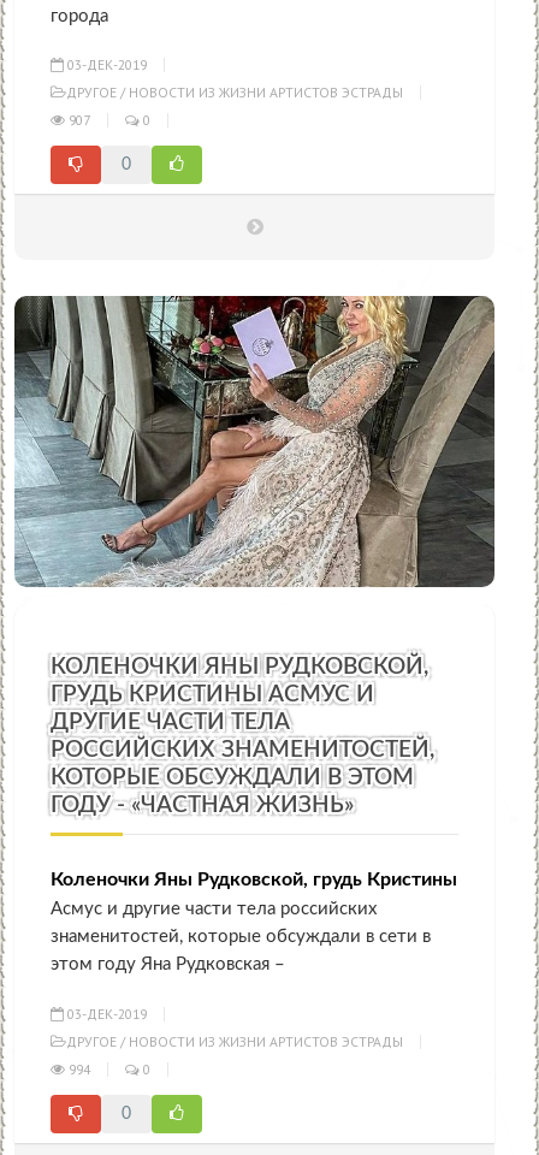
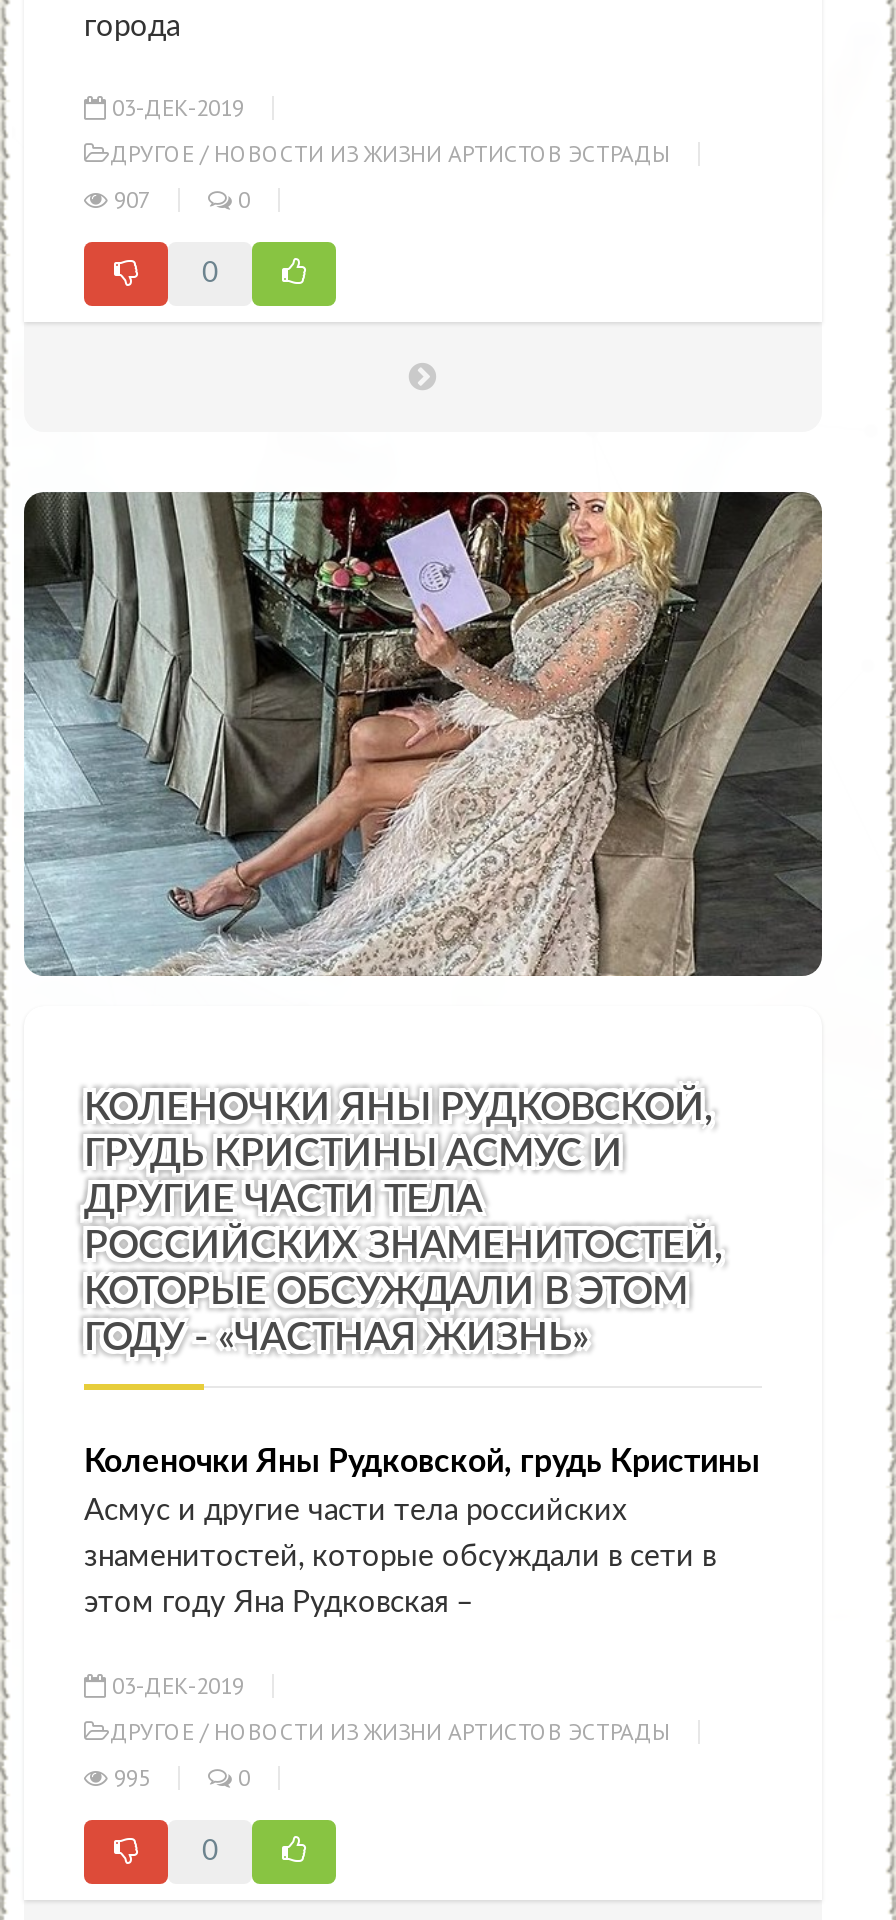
[65,1059,90,1078] 994 -> [108,1761,150,1791] 995

